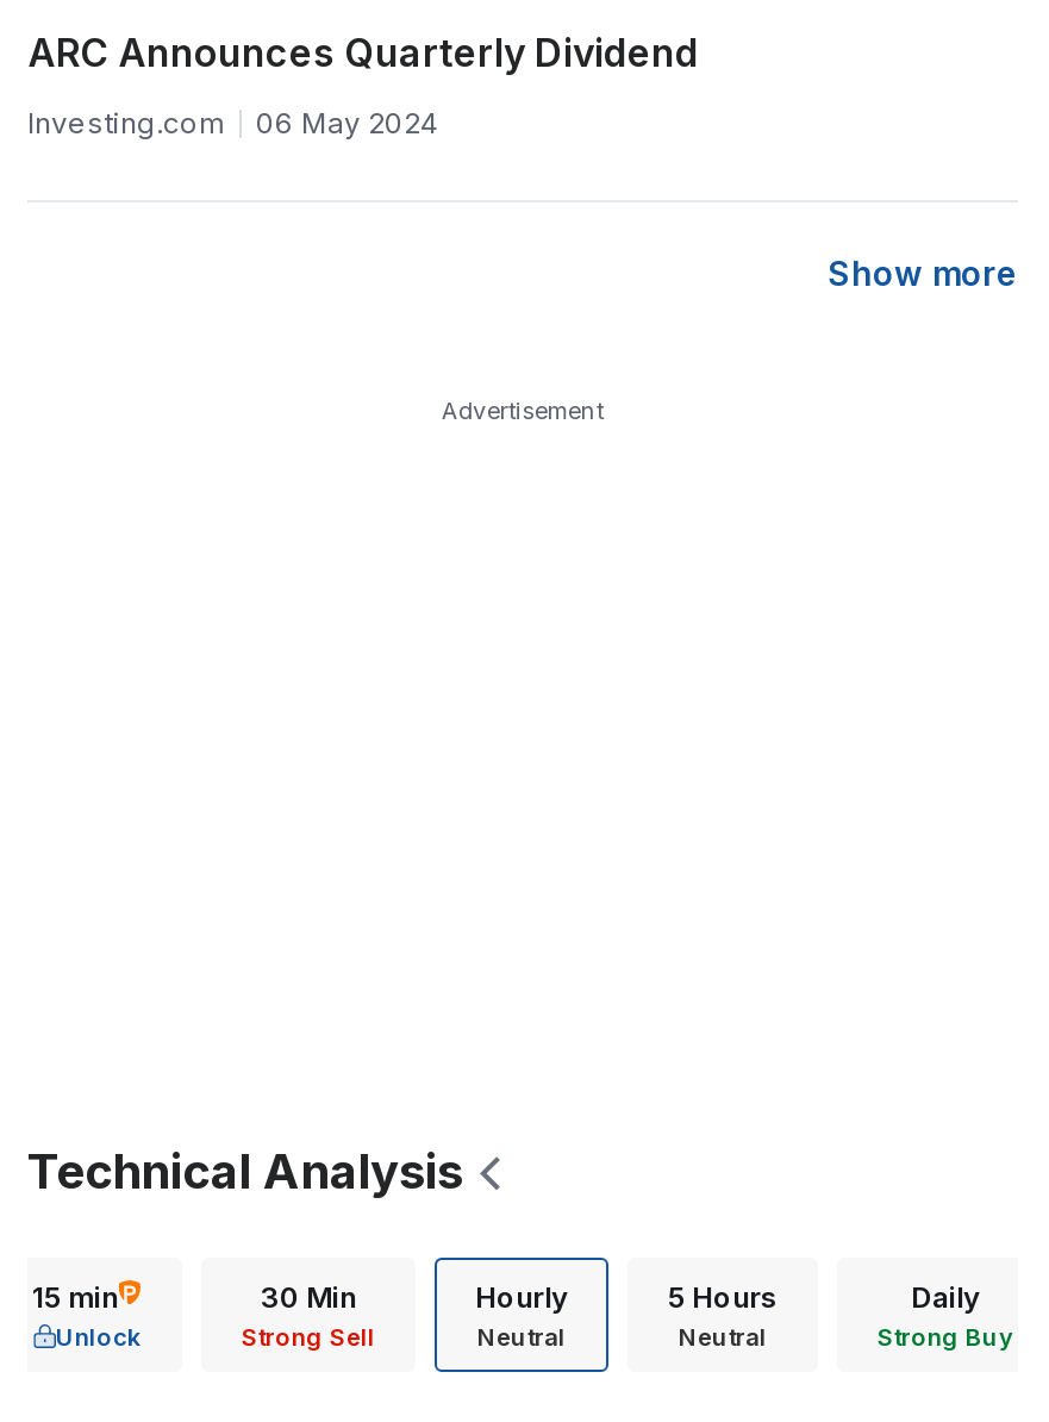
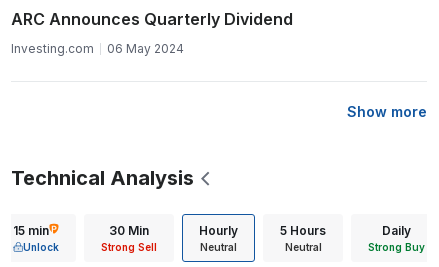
[442,395,604,424] Advertisement -> none

